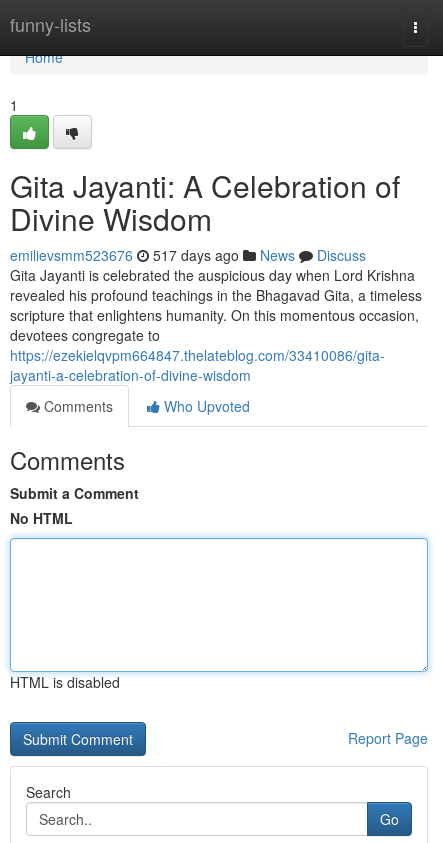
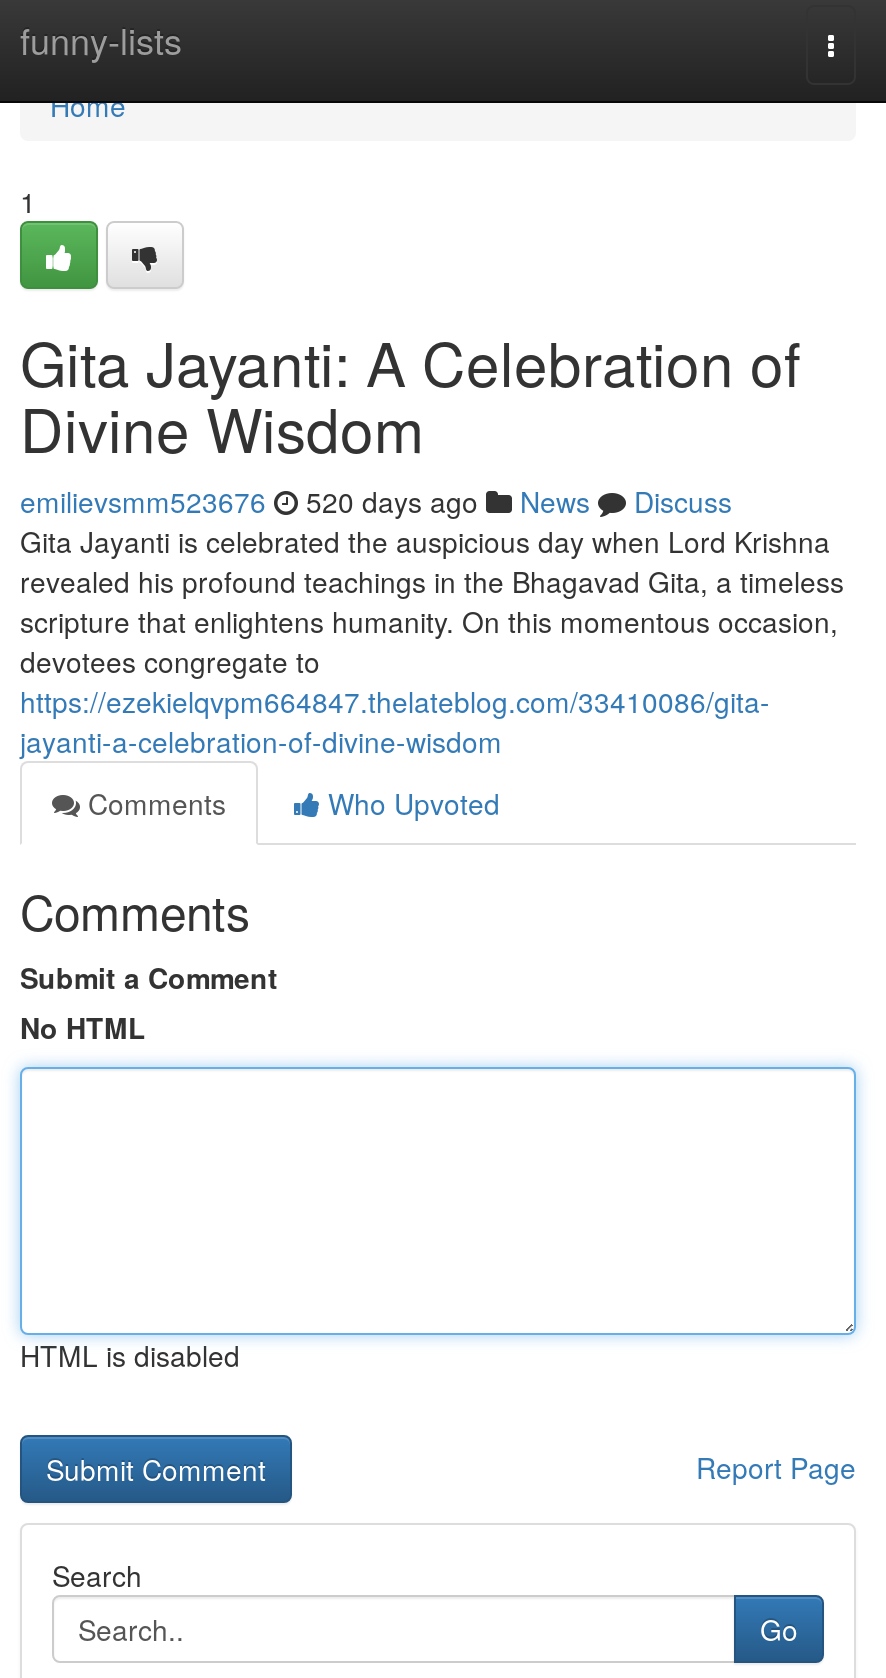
[10,245,366,265] emilievsmm523676 517 days ago News Discuss -> [20,481,732,521] emilievsmm523676 520 days ago News Discuss

